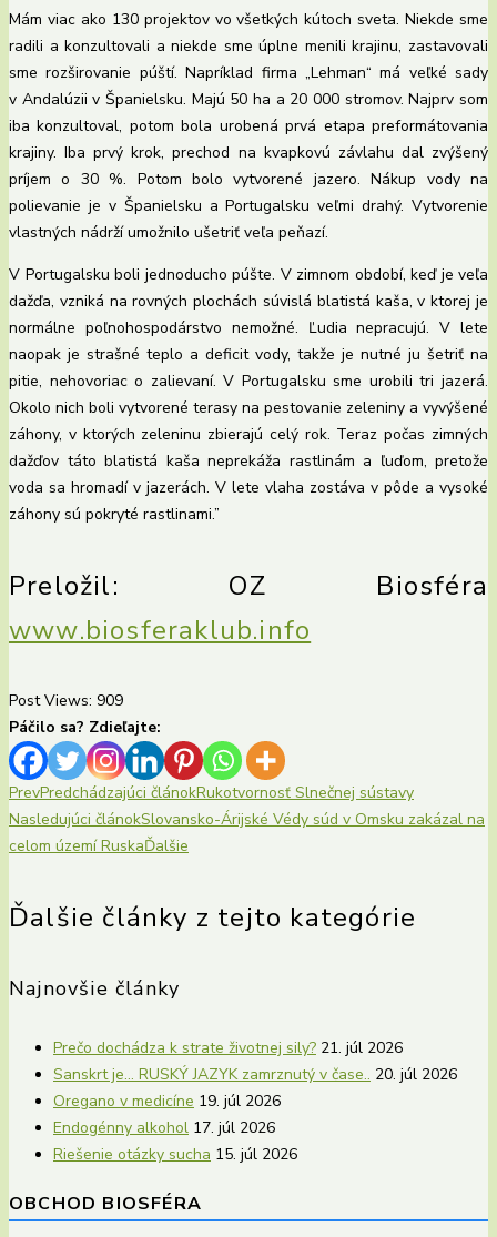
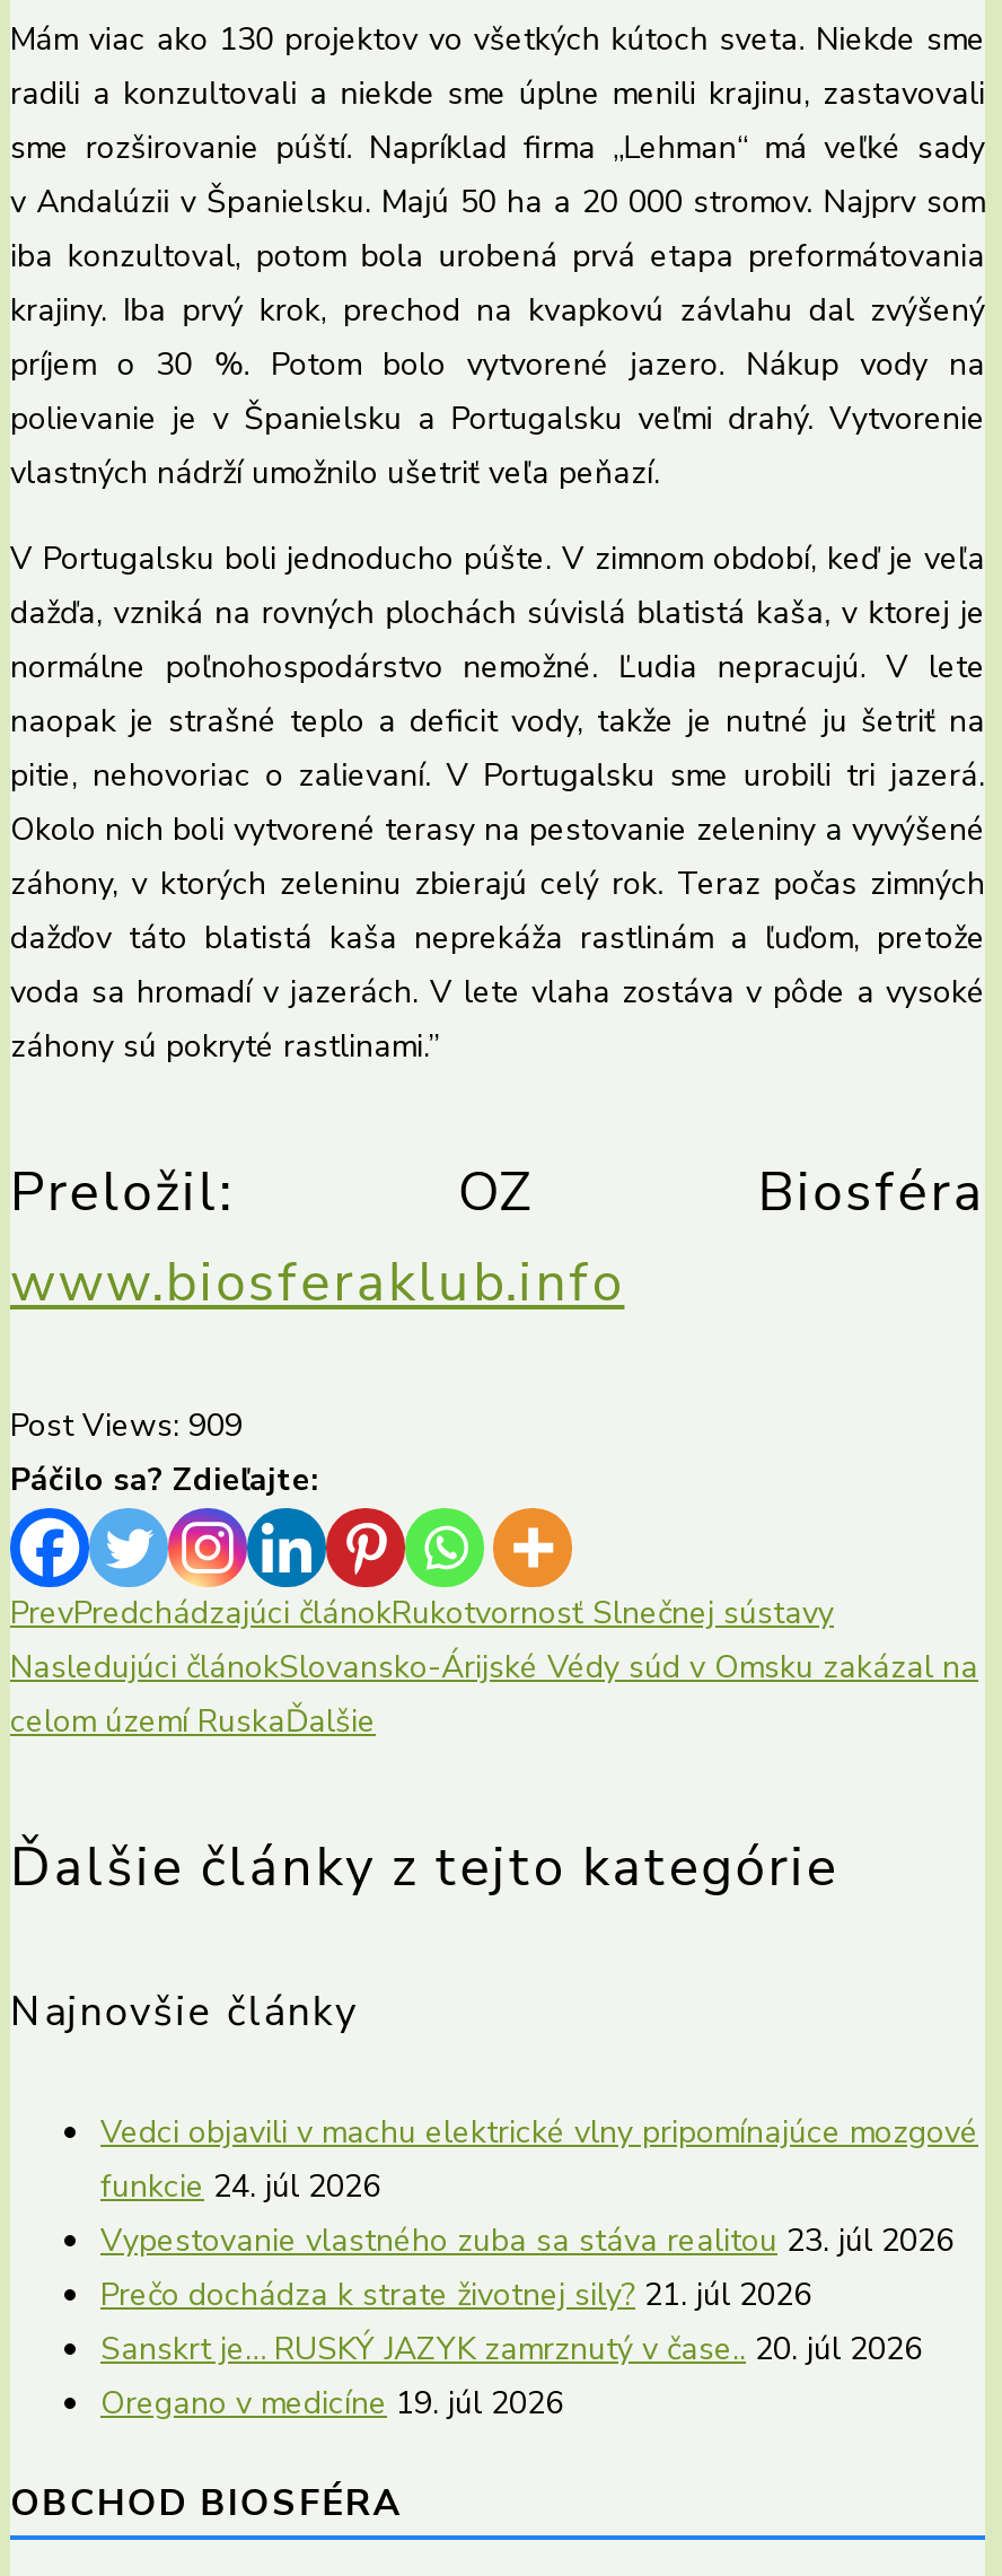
none -> [100,2111,978,2262] Vedci objavili v machu elektrické vlny pripomínajúce mozgové | funkcie 24. júl 2026 | Vypestovanie vlastného zuba sa stáva realitou 23. júl 2026
moved [53,1037,457,1112] -> [100,2274,922,2425]: Prečo dochádza k strate životnej sily? 21. júl 2026 | Sanskrt je… RUSKÝ JAZYK zamrznutý v čase.. 20. júl 2026 | Oregano v medicíne 19. júl 2026
[53,1117,297,1165] Endogénny alkohol 17. júl 2026 | Riešenie otázky sucha 15. júl 2026 -> none

